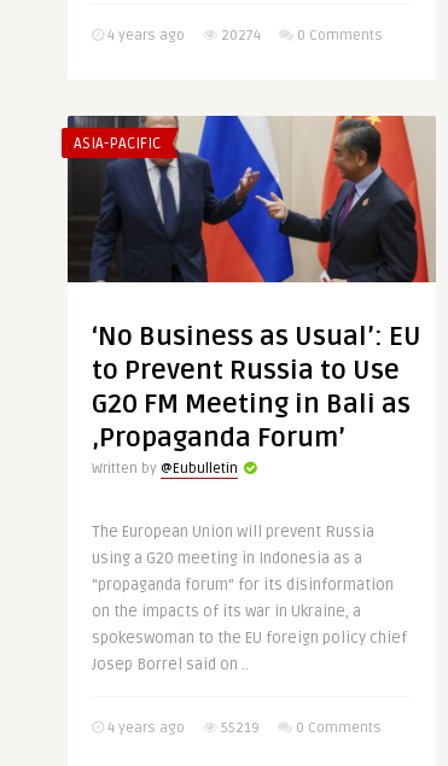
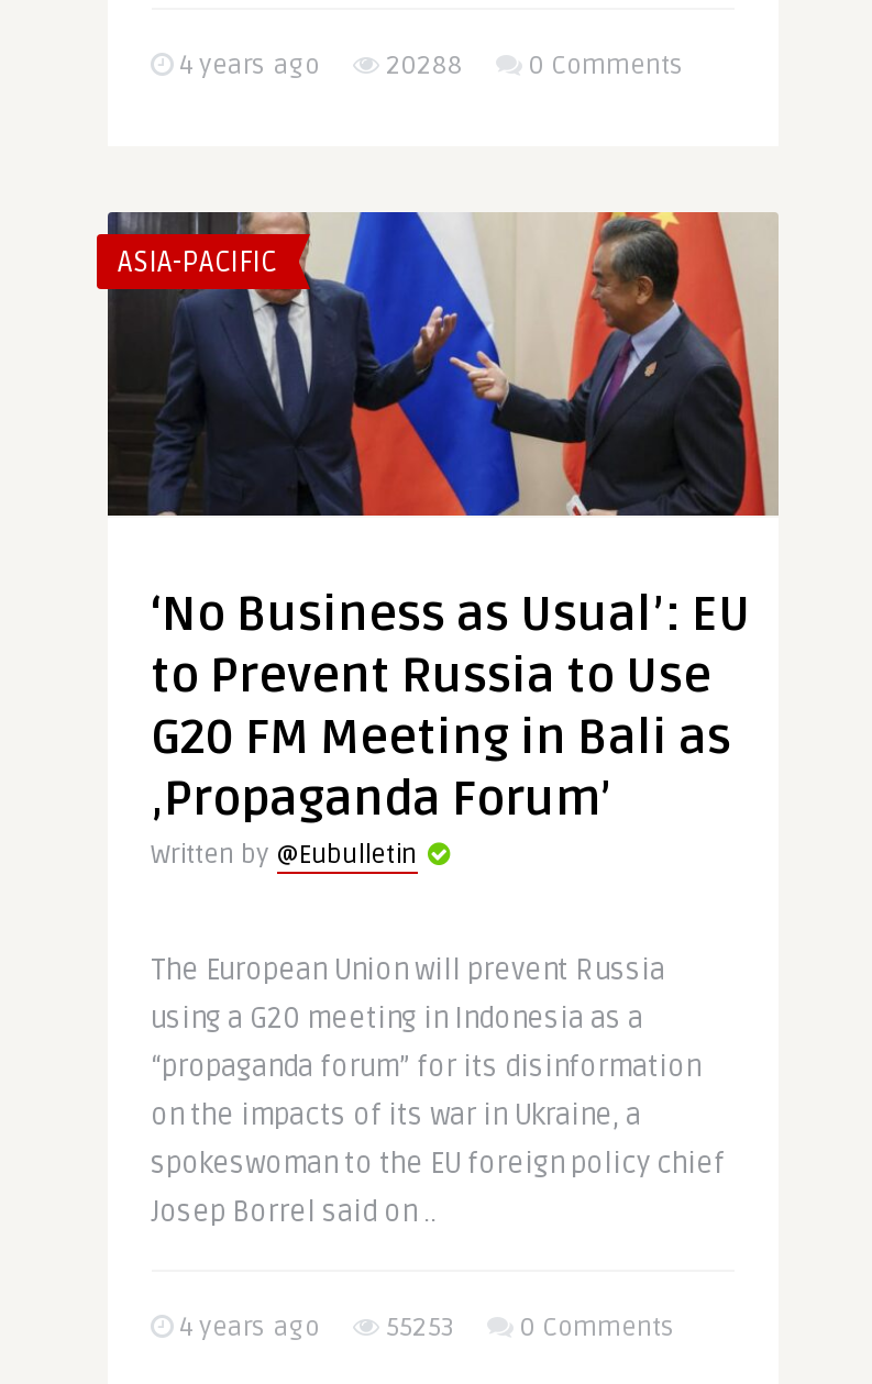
[103,26,382,44] 4 years ago 20274 0 Comments -> [173,49,685,82] 4 years ago 20288 0 Comments
[103,719,381,737] 4 years ago 55219 0 Comments -> [173,1311,676,1344] 4 years ago 55253 0 Comments

